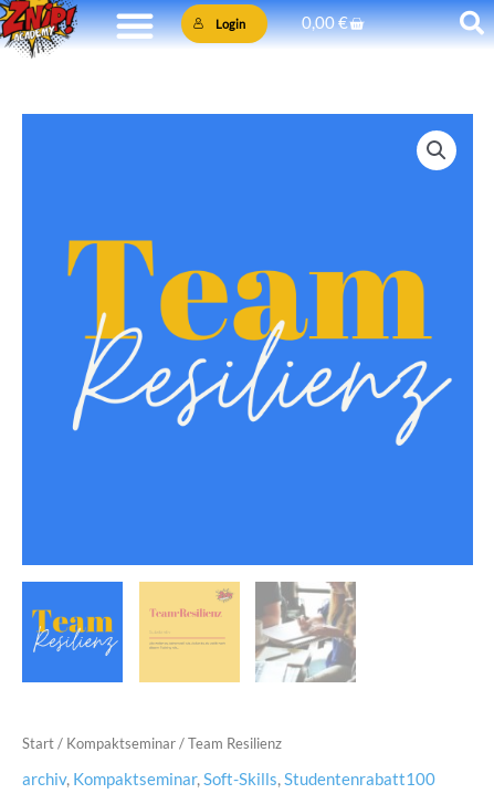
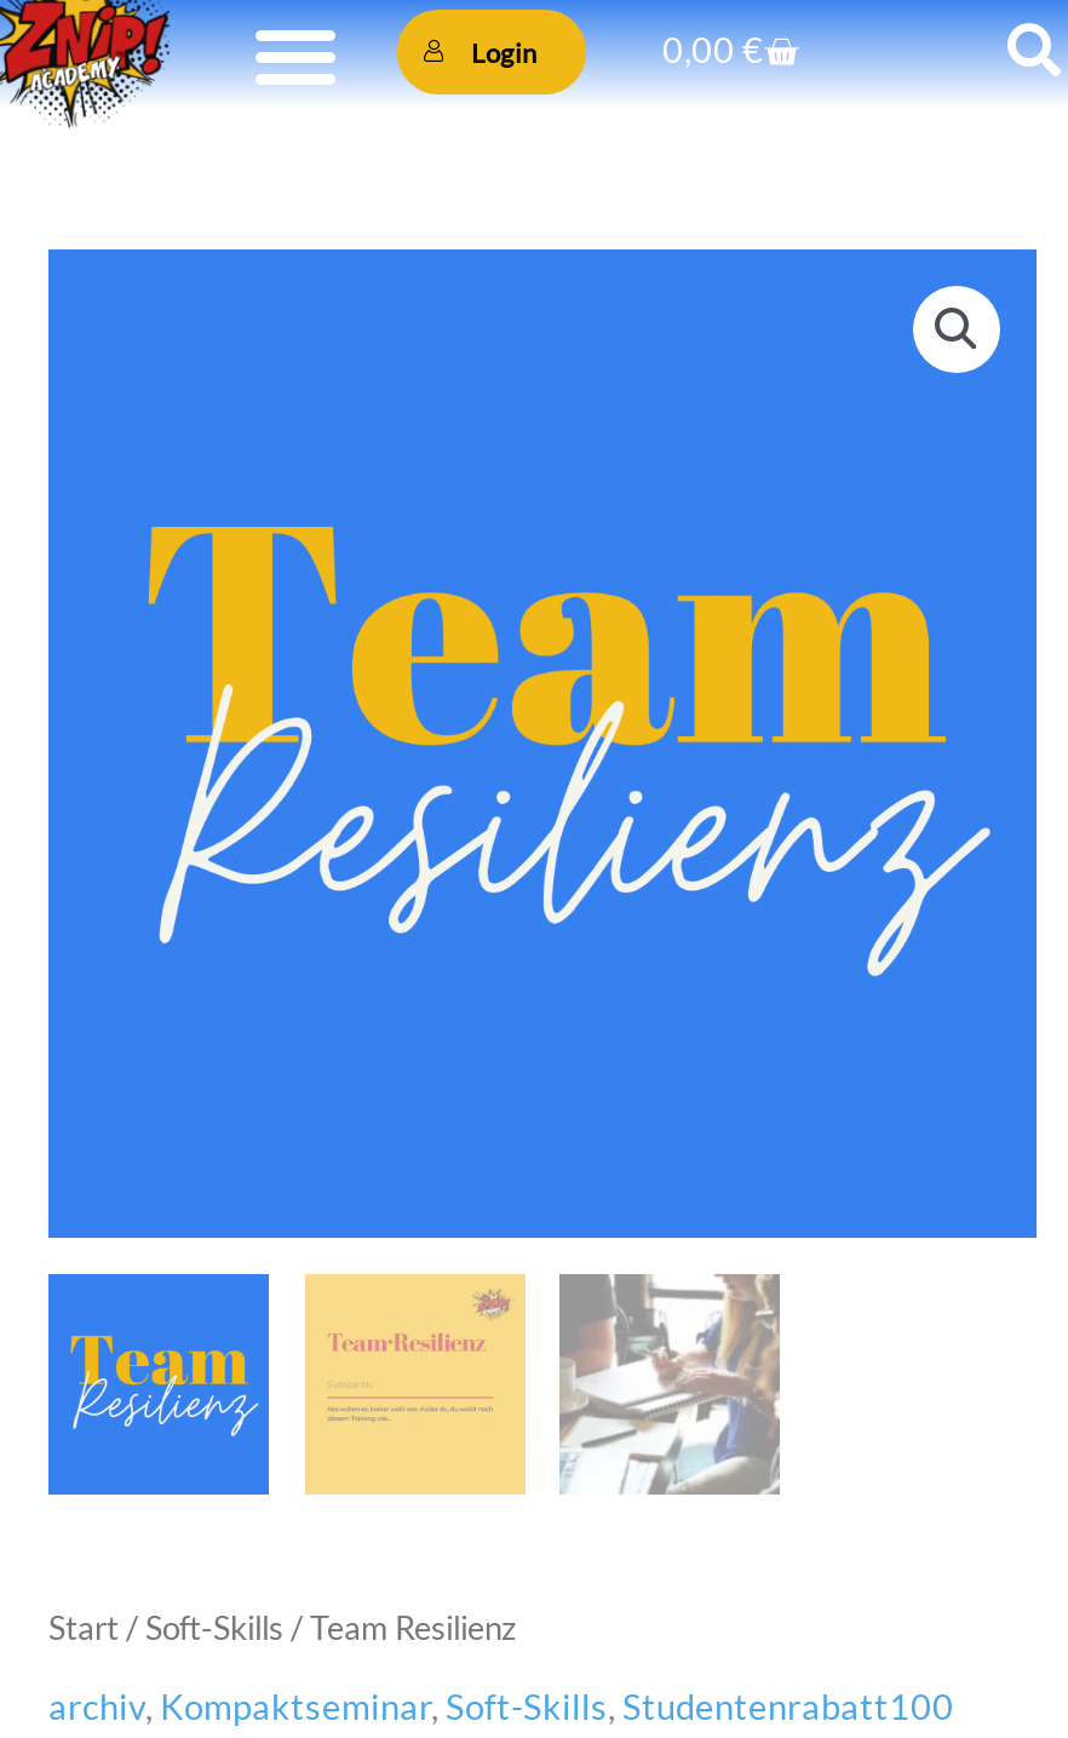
[22,735,282,752] Start / Kompaktseminar / Team Resilienz -> [48,1609,516,1648] Start / Soft-Skills / Team Resilienz

